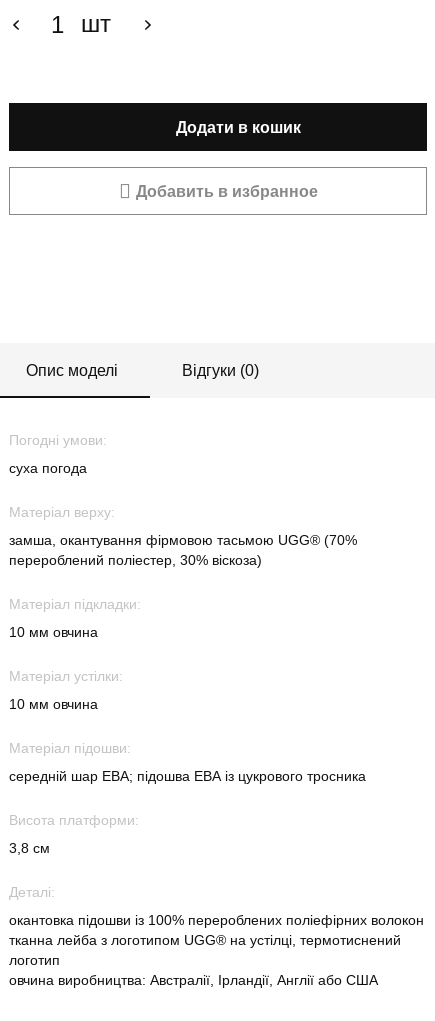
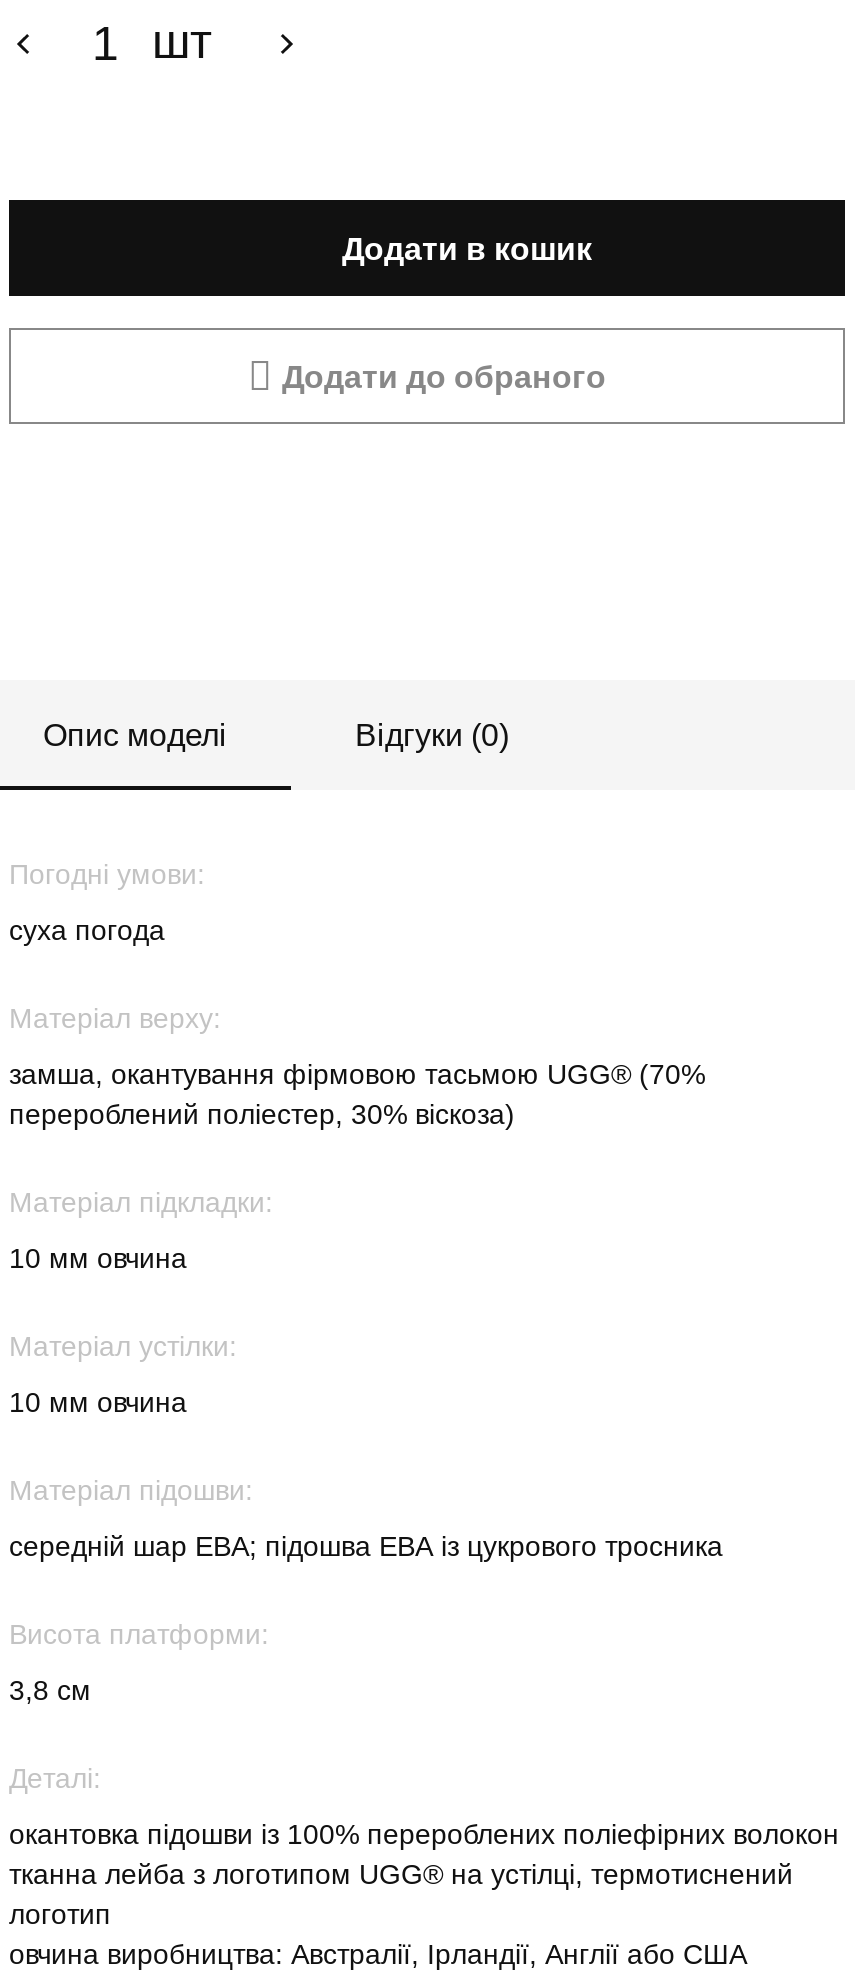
[135,182,317,199] Добавить в избранное -> [282,359,606,393] Додати до обраного

